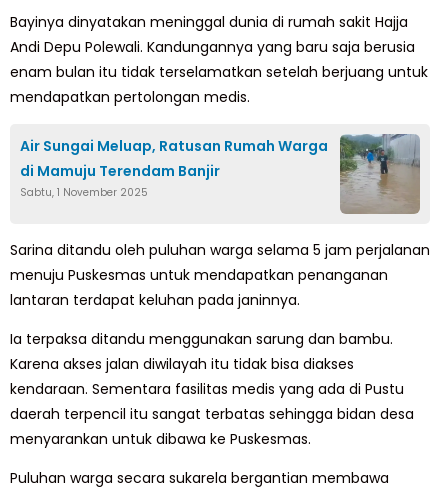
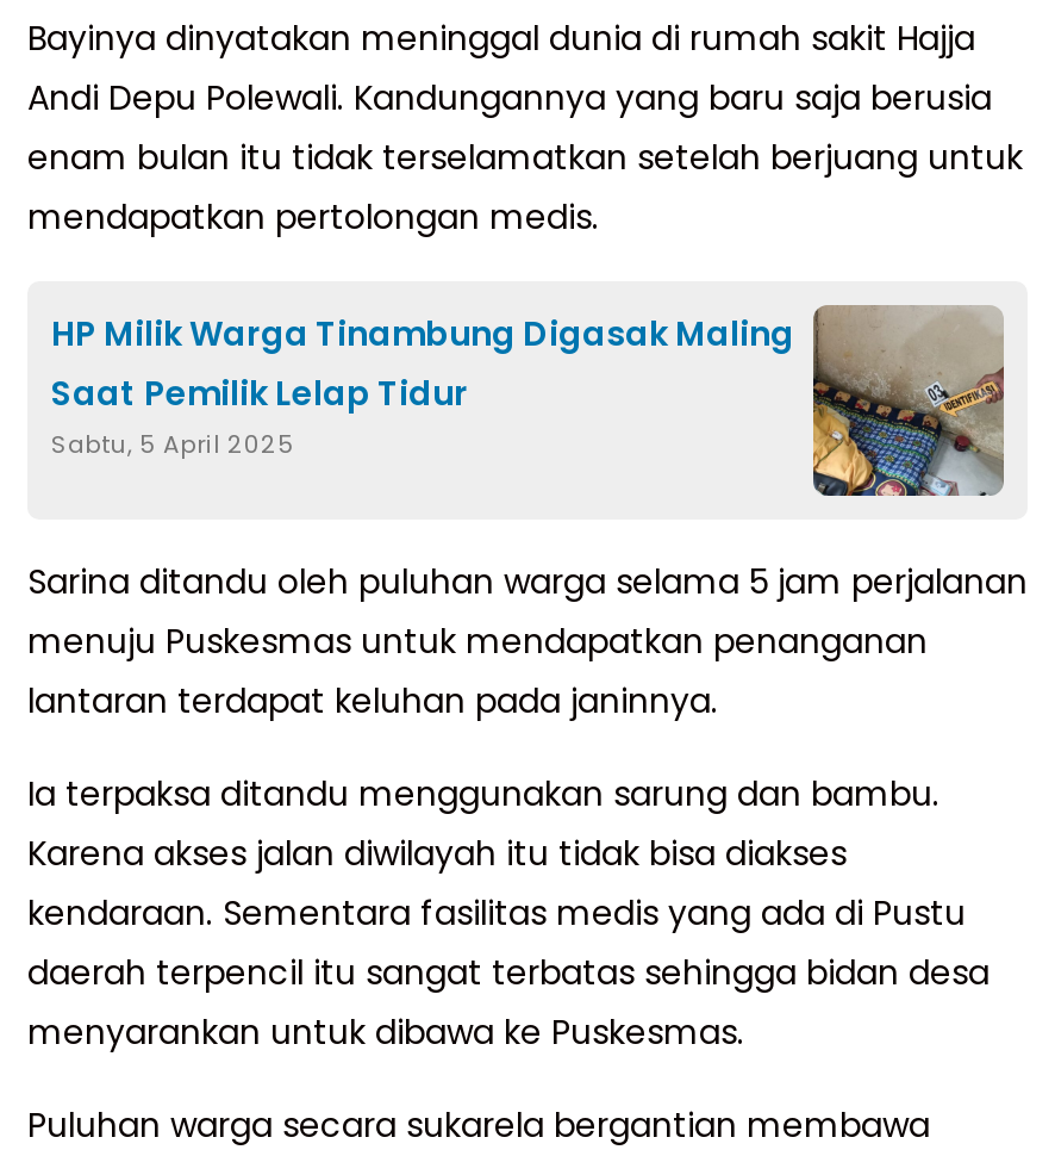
[20,133,420,215] [image] | Air Sungai Meluap, Ratusan Rumah Warga | di Mamuju Terendam Banjir | Sabtu, 1 November 2025 -> [51,303,1004,498] [image] | HP Milik Warga Tinambung Digasak Maling | Saat Pemilik Lelap Tidur | Sabtu, 5 April 2025

